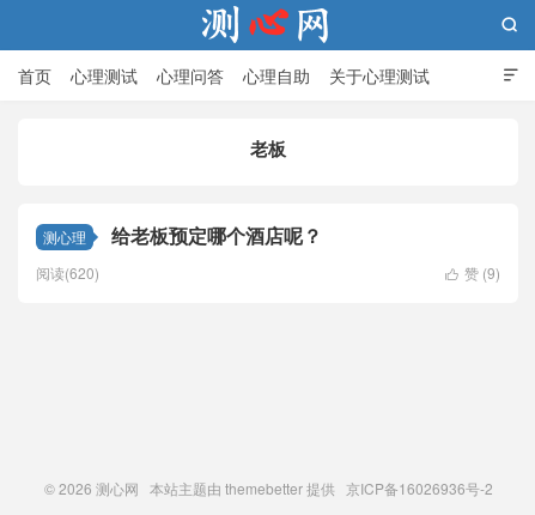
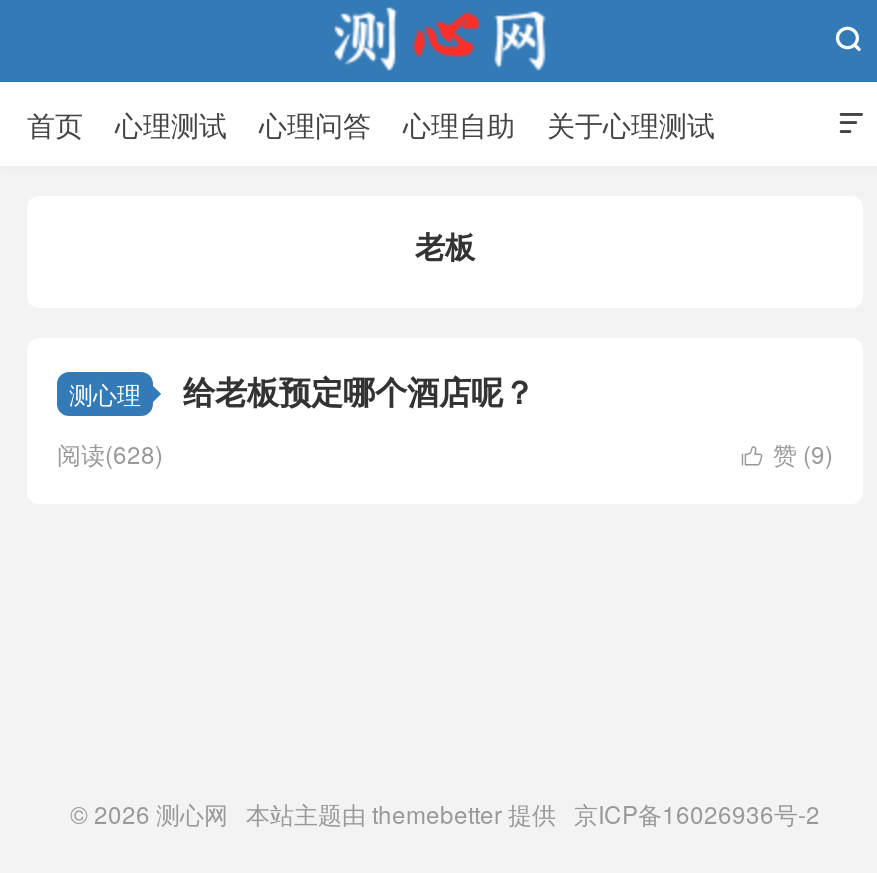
[36,262,99,283] 阅读(620) -> [57,436,163,470] 阅读(628)

